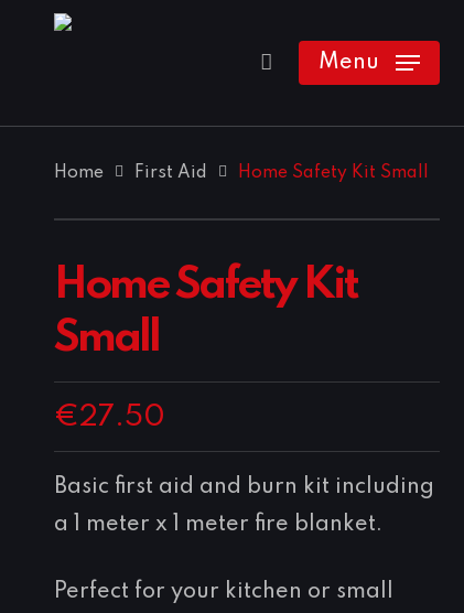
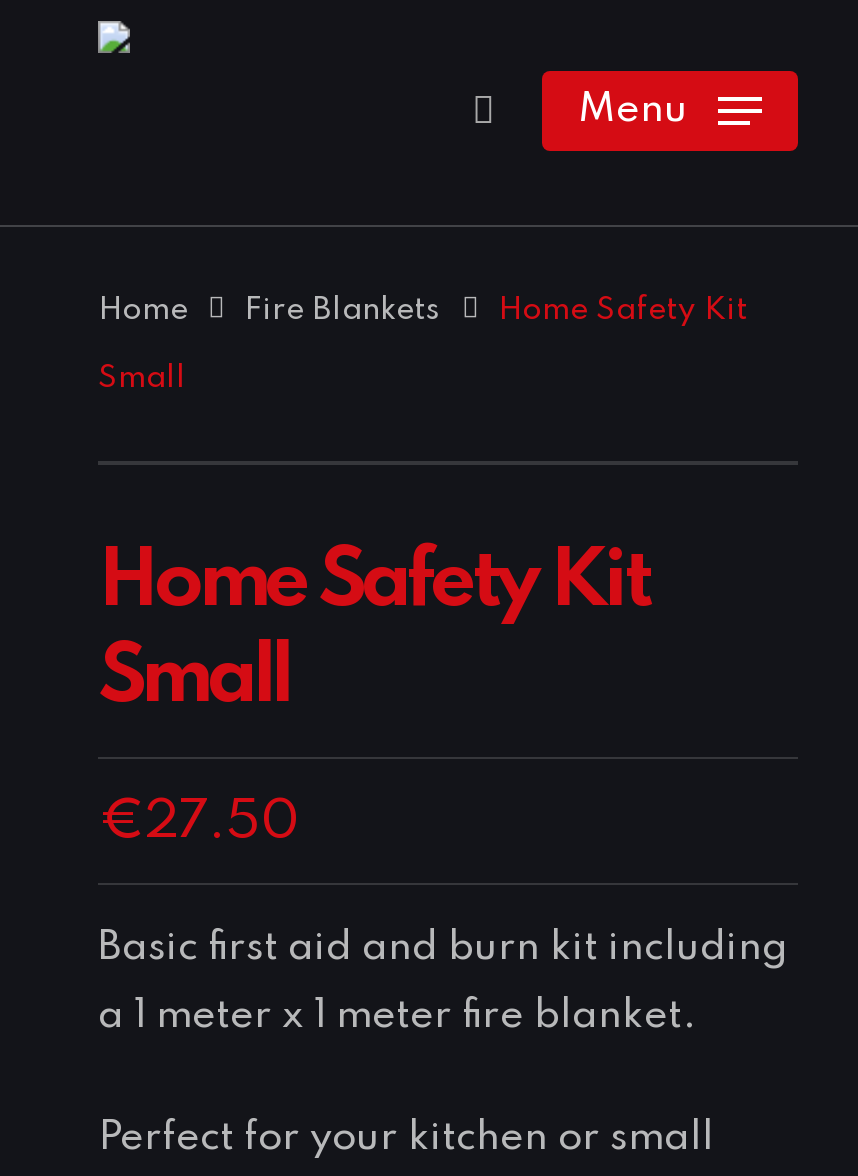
[134,164,429,182] First Aid | Home Safety Kit Small -> [98,295,748,395] Fire Blankets | Home Safety Kit | Small

